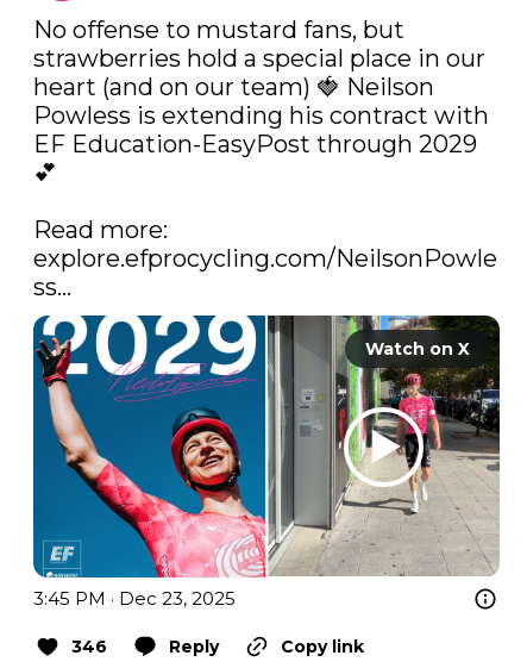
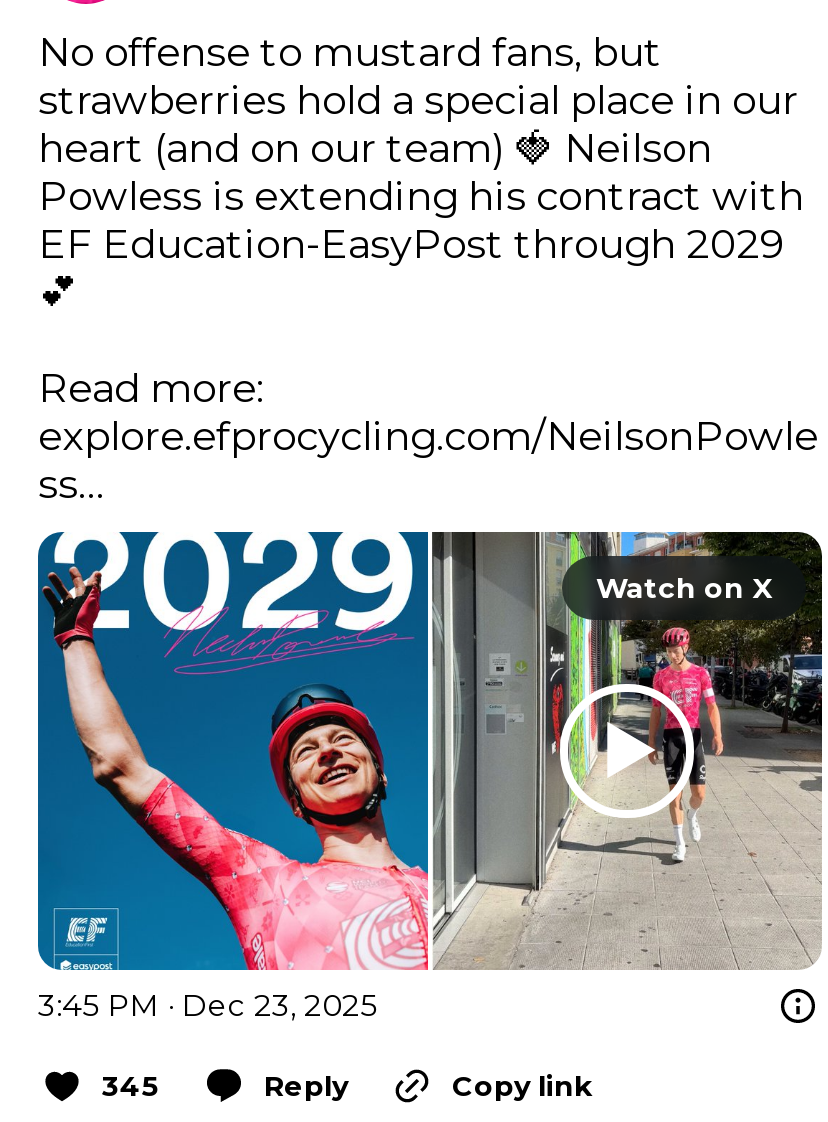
[71,635,107,657] 346 -> [102,1067,160,1103] 345

